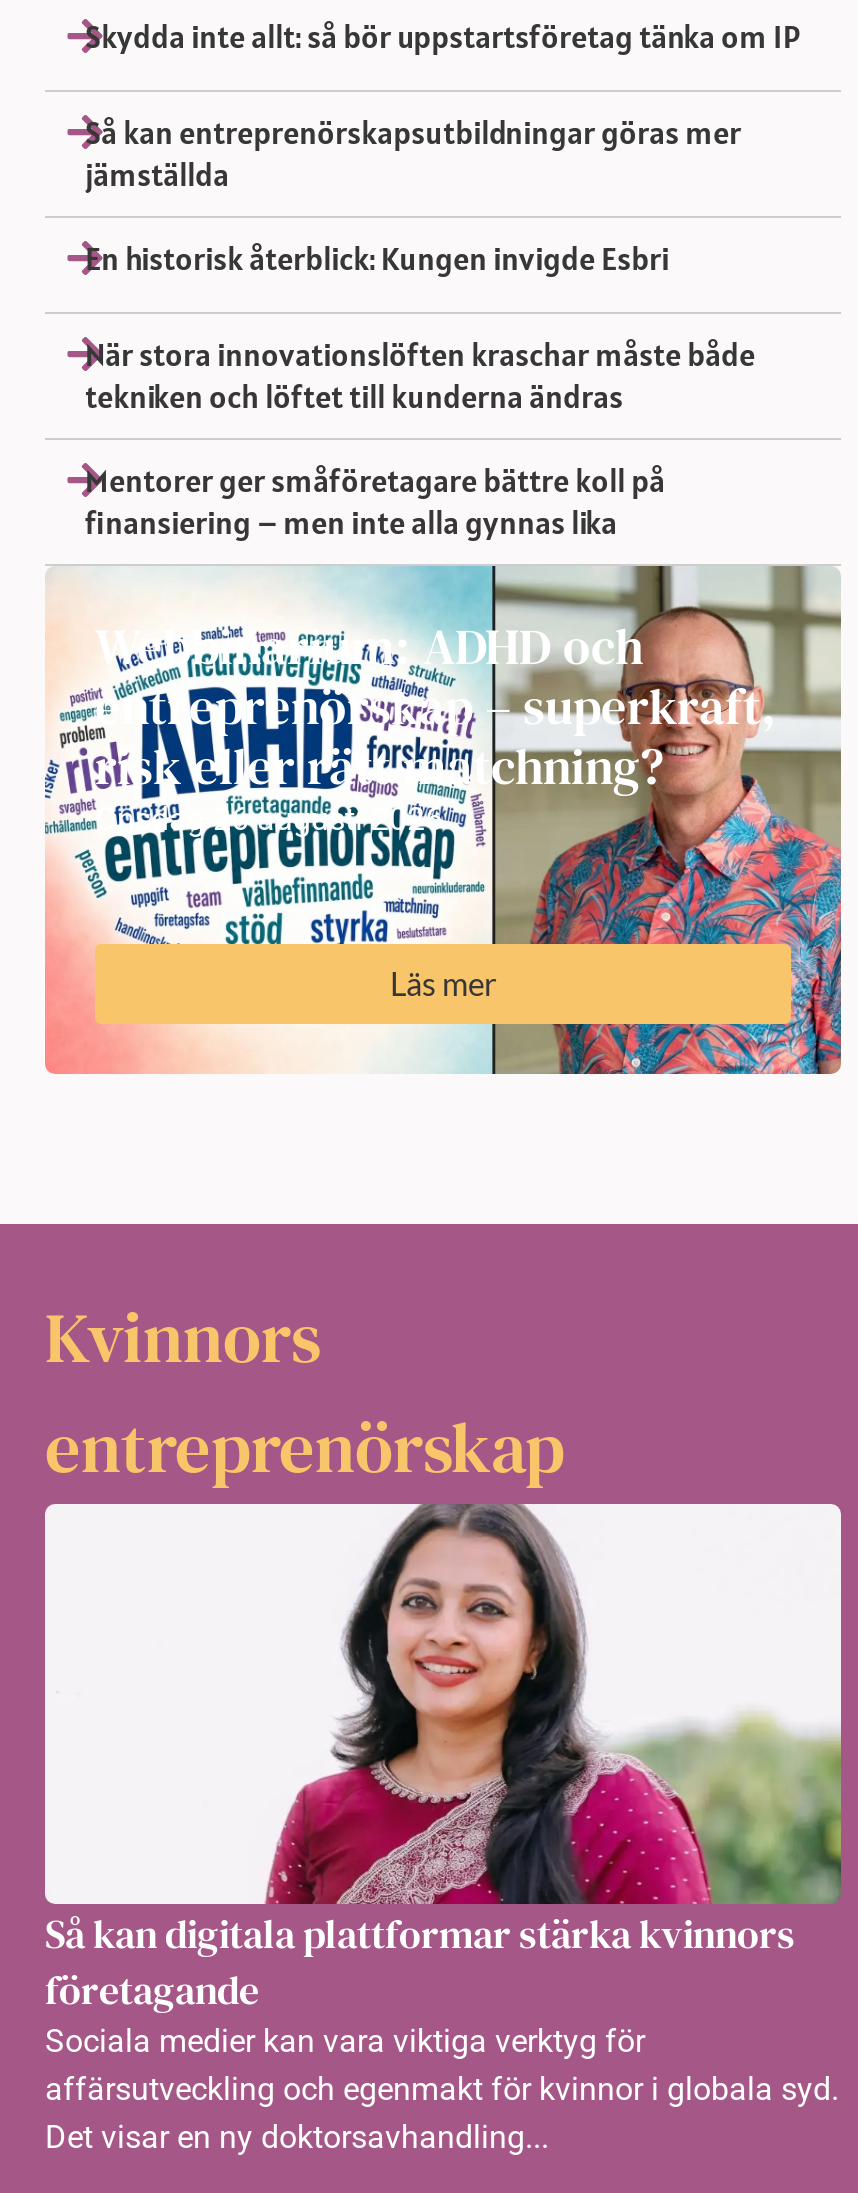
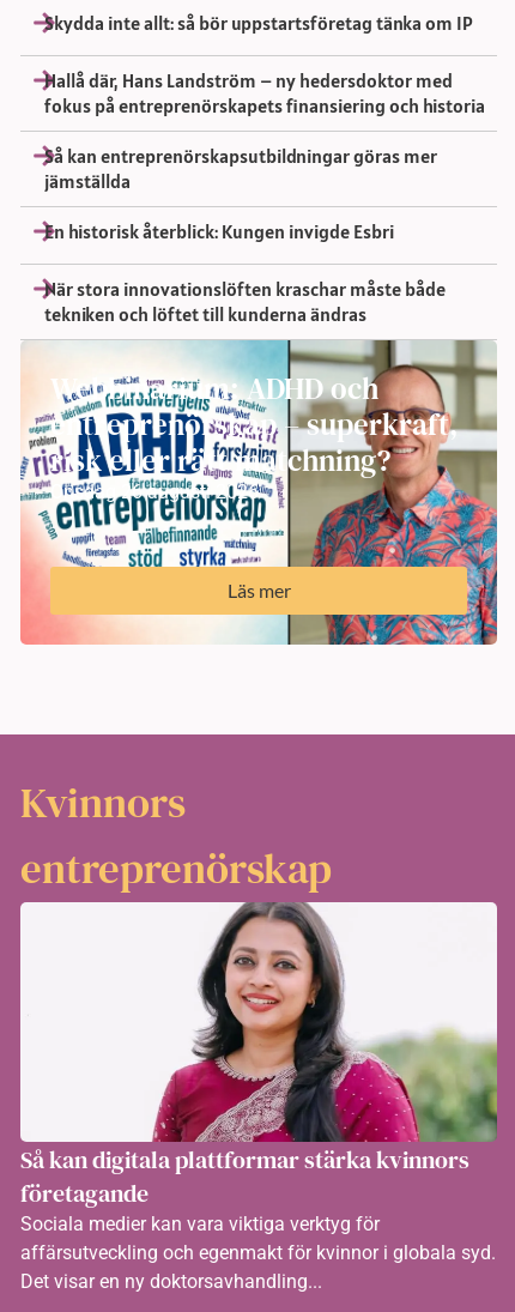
none -> [44,68,485,117] Hallå där, Hans Landström – ny hedersdoktor med | fokus på entreprenörskapets finansiering och historia
moved [85,113,755,417] -> [44,144,446,326]: Så kan entreprenörskapsutbildningar göras mer | jämställda | En historisk återblick: Kungen invigde Esbri | När stora innovationslöften kraschar måste både | tekniken och löftet till kunderna ändras
[85,461,665,543] Mentorer ger småföretagare bättre koll på | finansiering – men inte alla gynnas lika -> none

